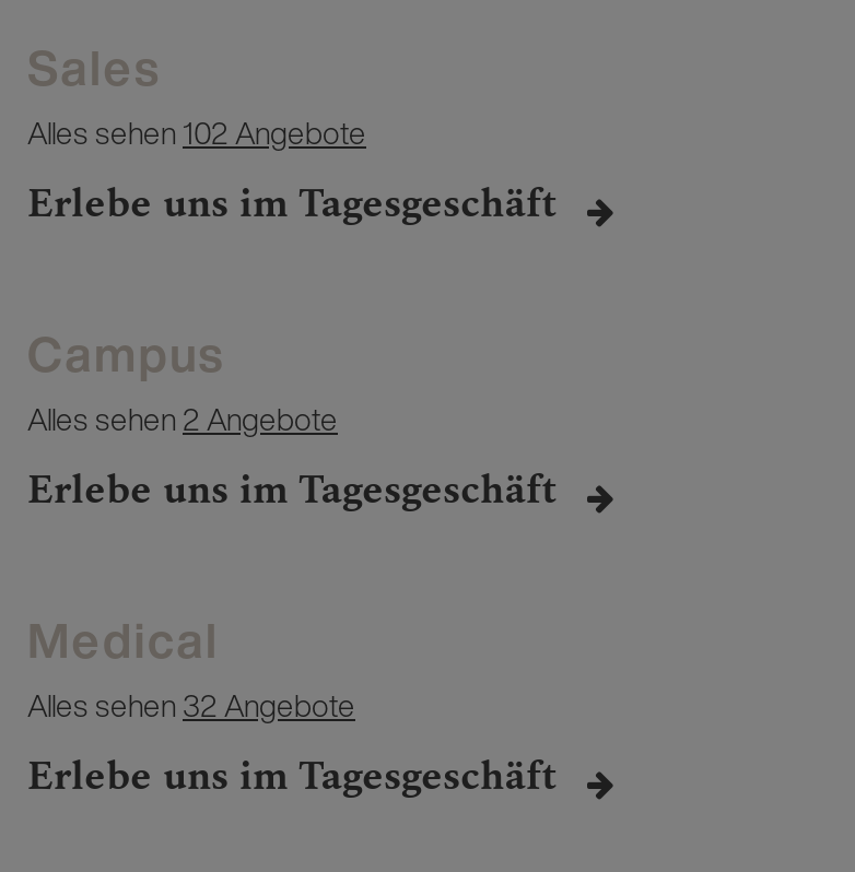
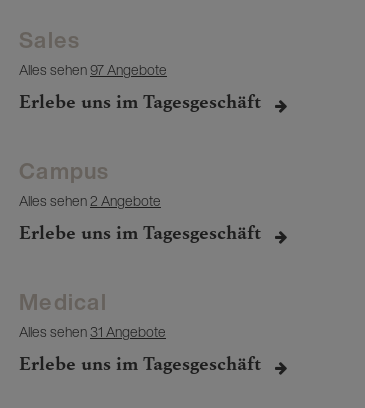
[27,109,366,155] Alles sehen 102 Angebote -> [19,59,167,80] Alles sehen 97 Angebote
[27,682,355,728] Alles sehen 32 Angebote -> [19,321,166,342] Alles sehen 31 Angebote

